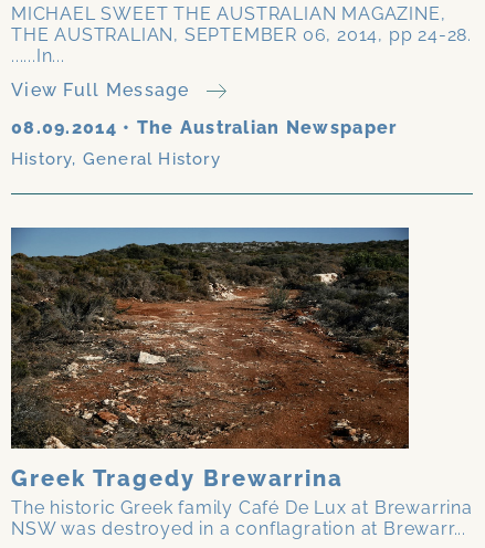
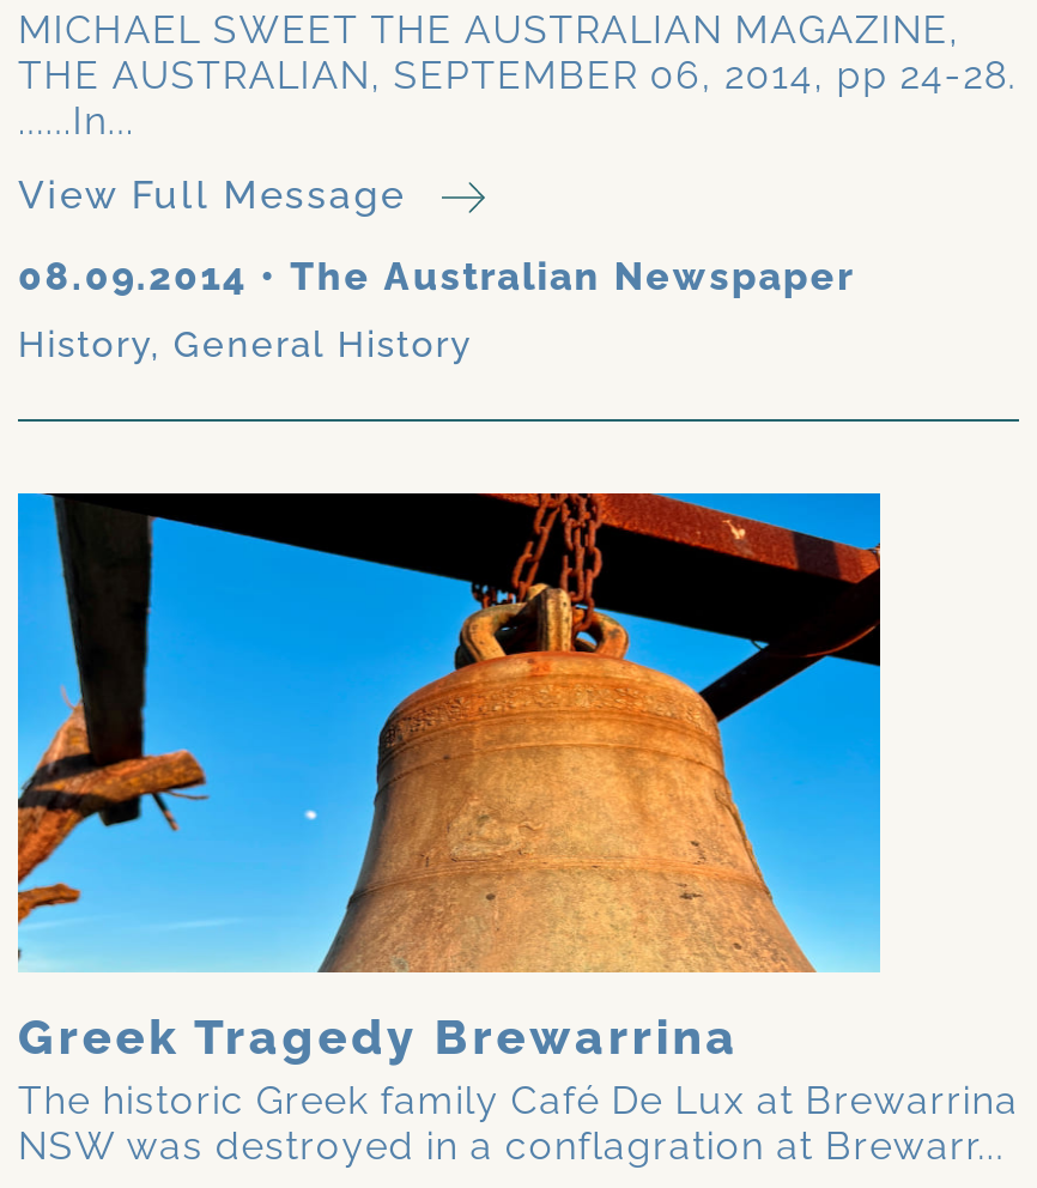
[10,226,410,450] [image] -> [16,491,883,975] [image]

